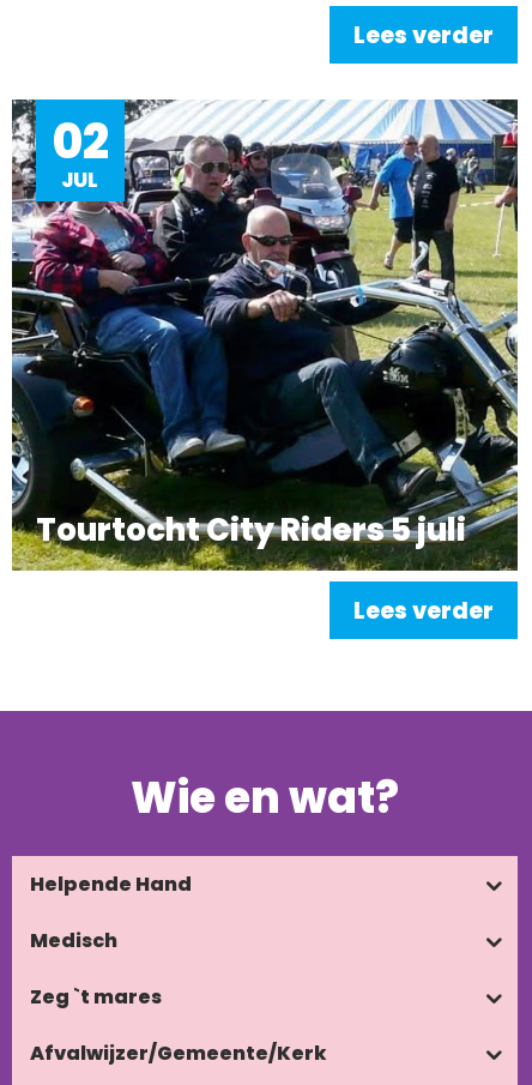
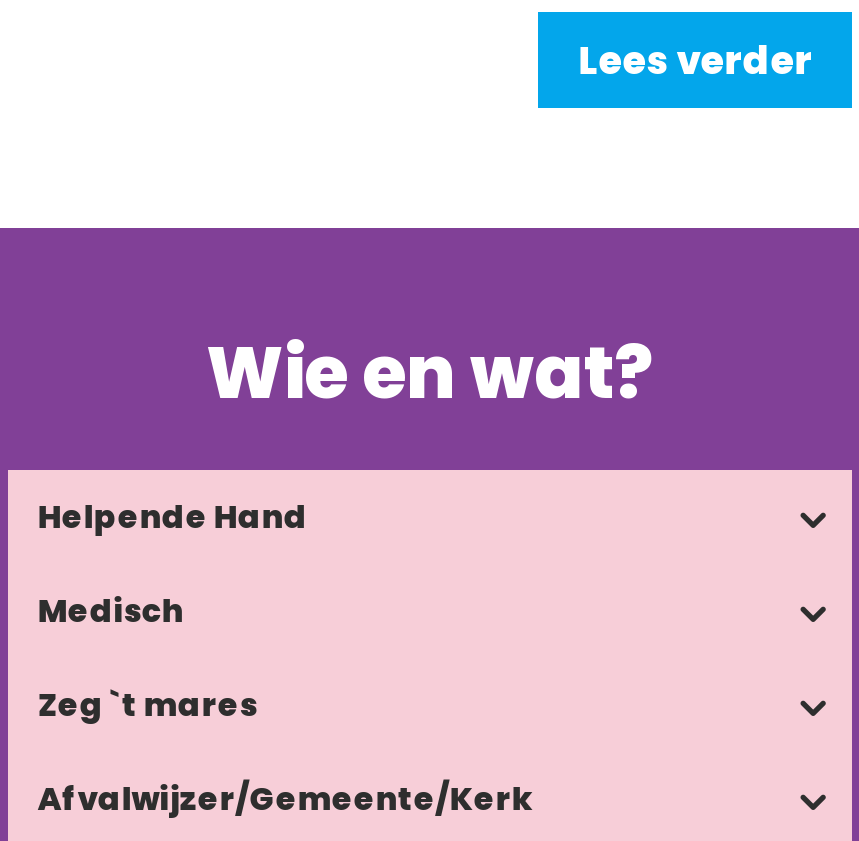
[11,98,519,572] [image] | 02 | JUL -> none
[36,509,494,628] Tourtocht City Riders 5 juli | Lees verder -> none

